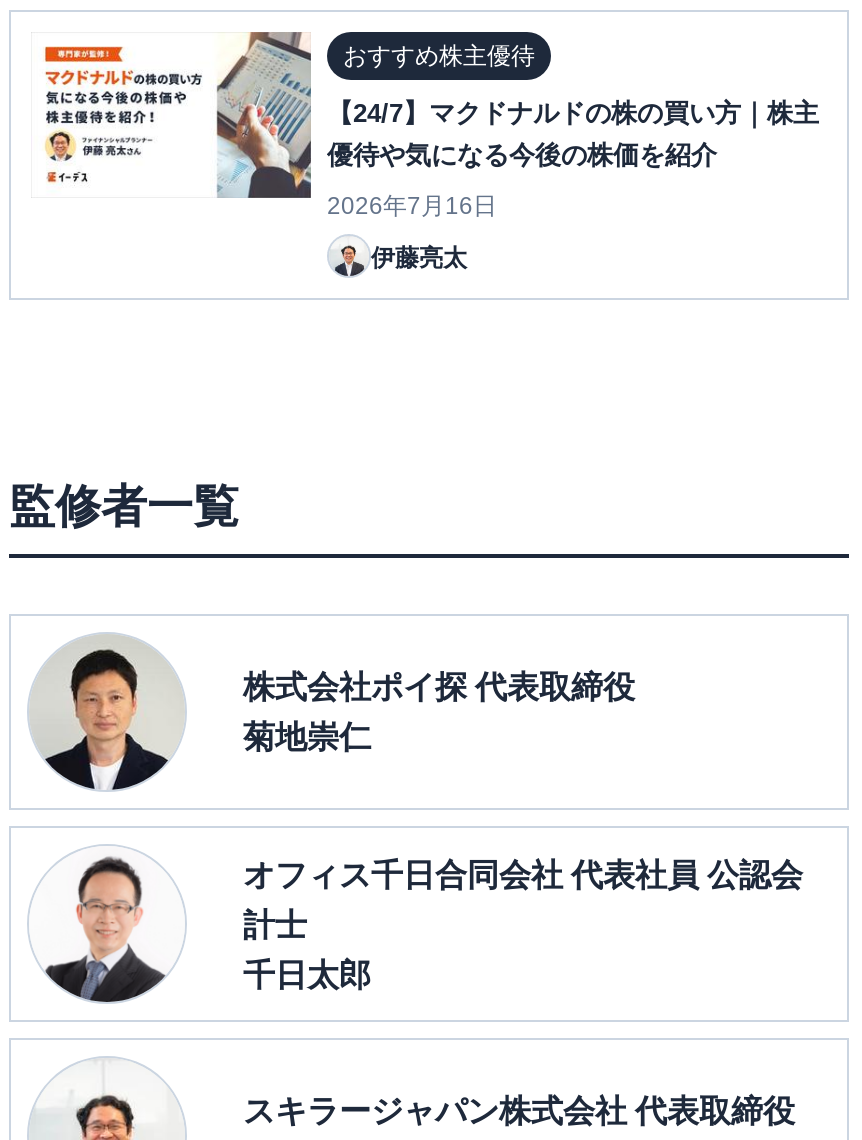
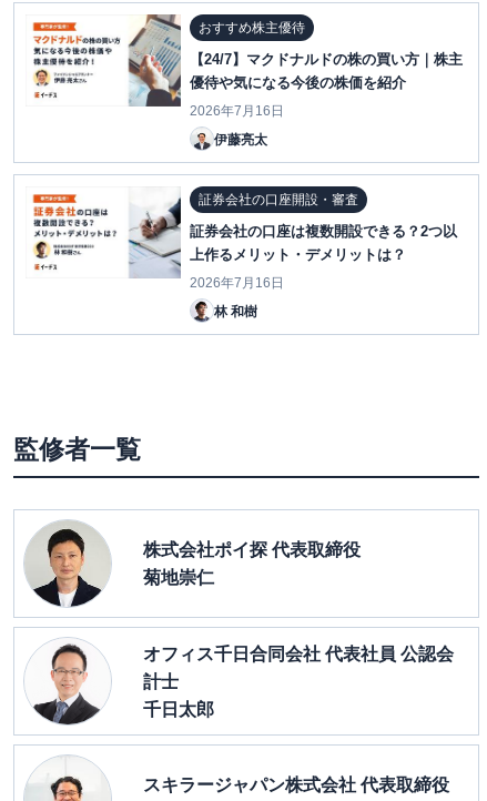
none -> [34,206,118,258] [image]
none -> [128,192,457,319] [image] | 証券会社の口座開設・審査 | 証券会社の口座は複数開設できる？2つ以 | 上作るメリット・デメリットは？ | 2026年7月16日 | 林 和樹

